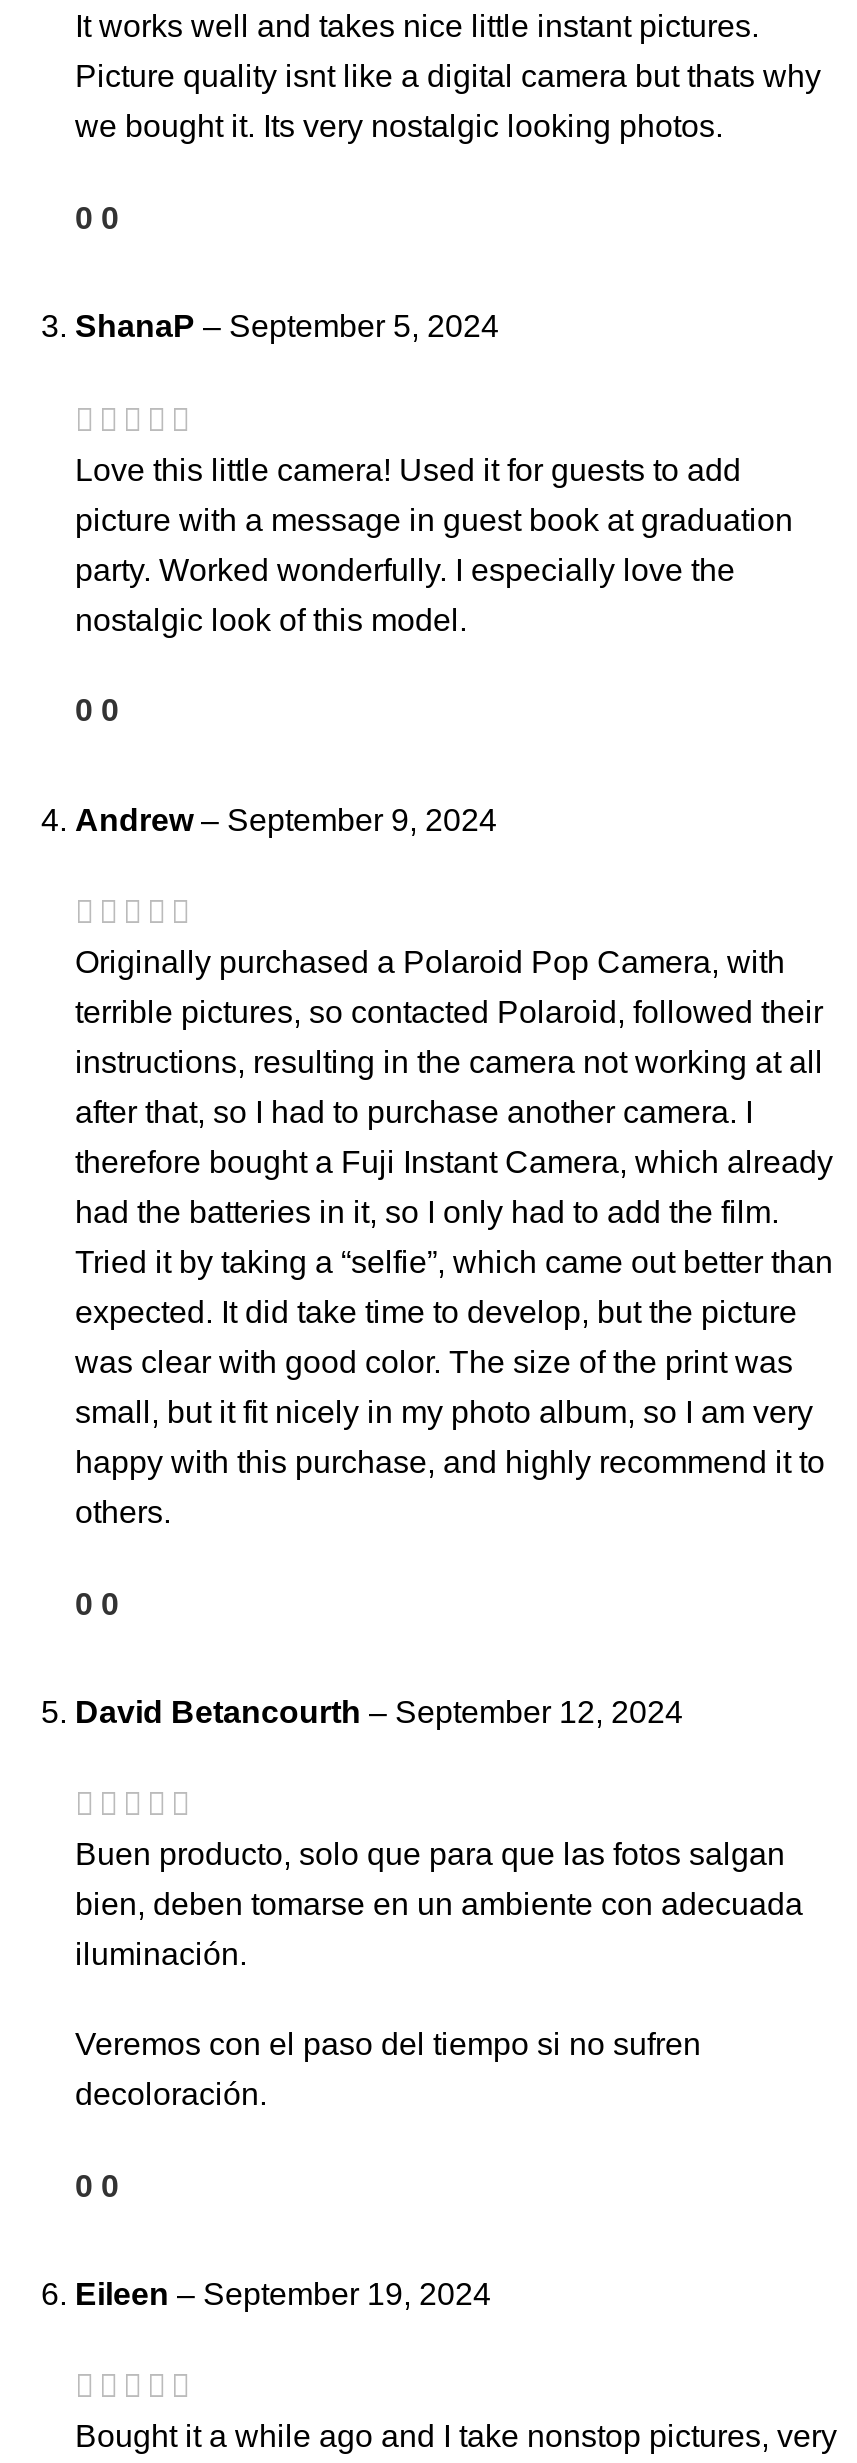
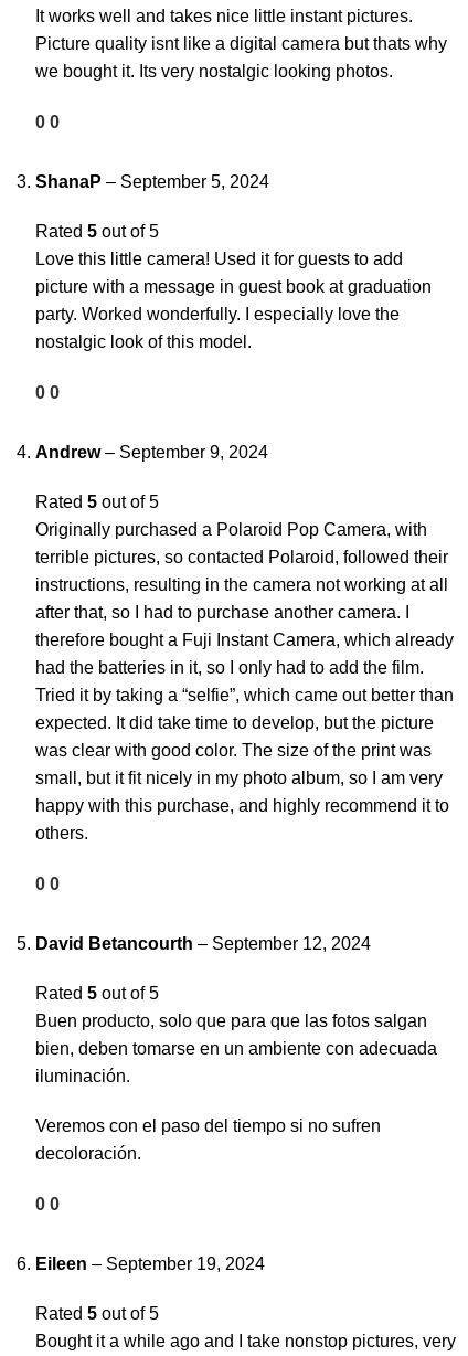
none -> [35,222,159,241] Rated 5 out of 5
none -> [35,492,159,511] Rated 5 out of 5
none -> [35,984,159,1003] Rated 5 out of 5
none -> [35,1304,159,1323] Rated 5 out of 5

